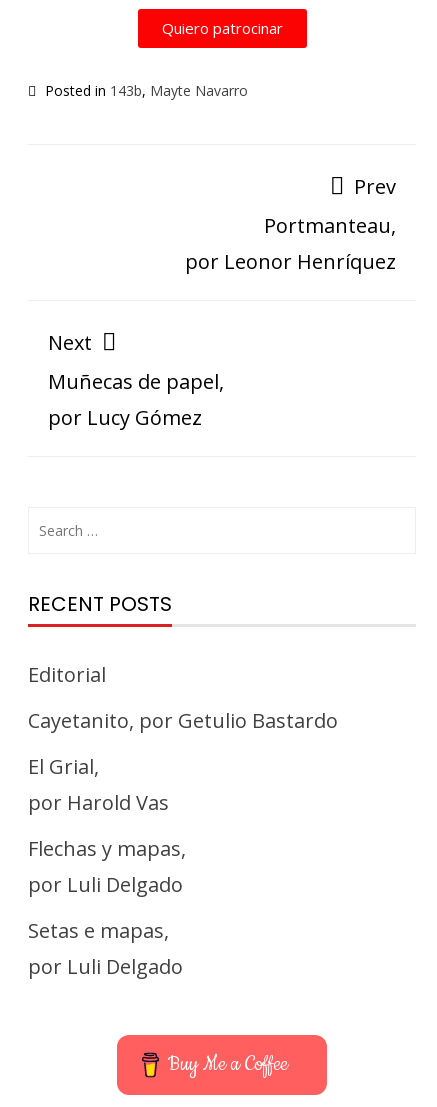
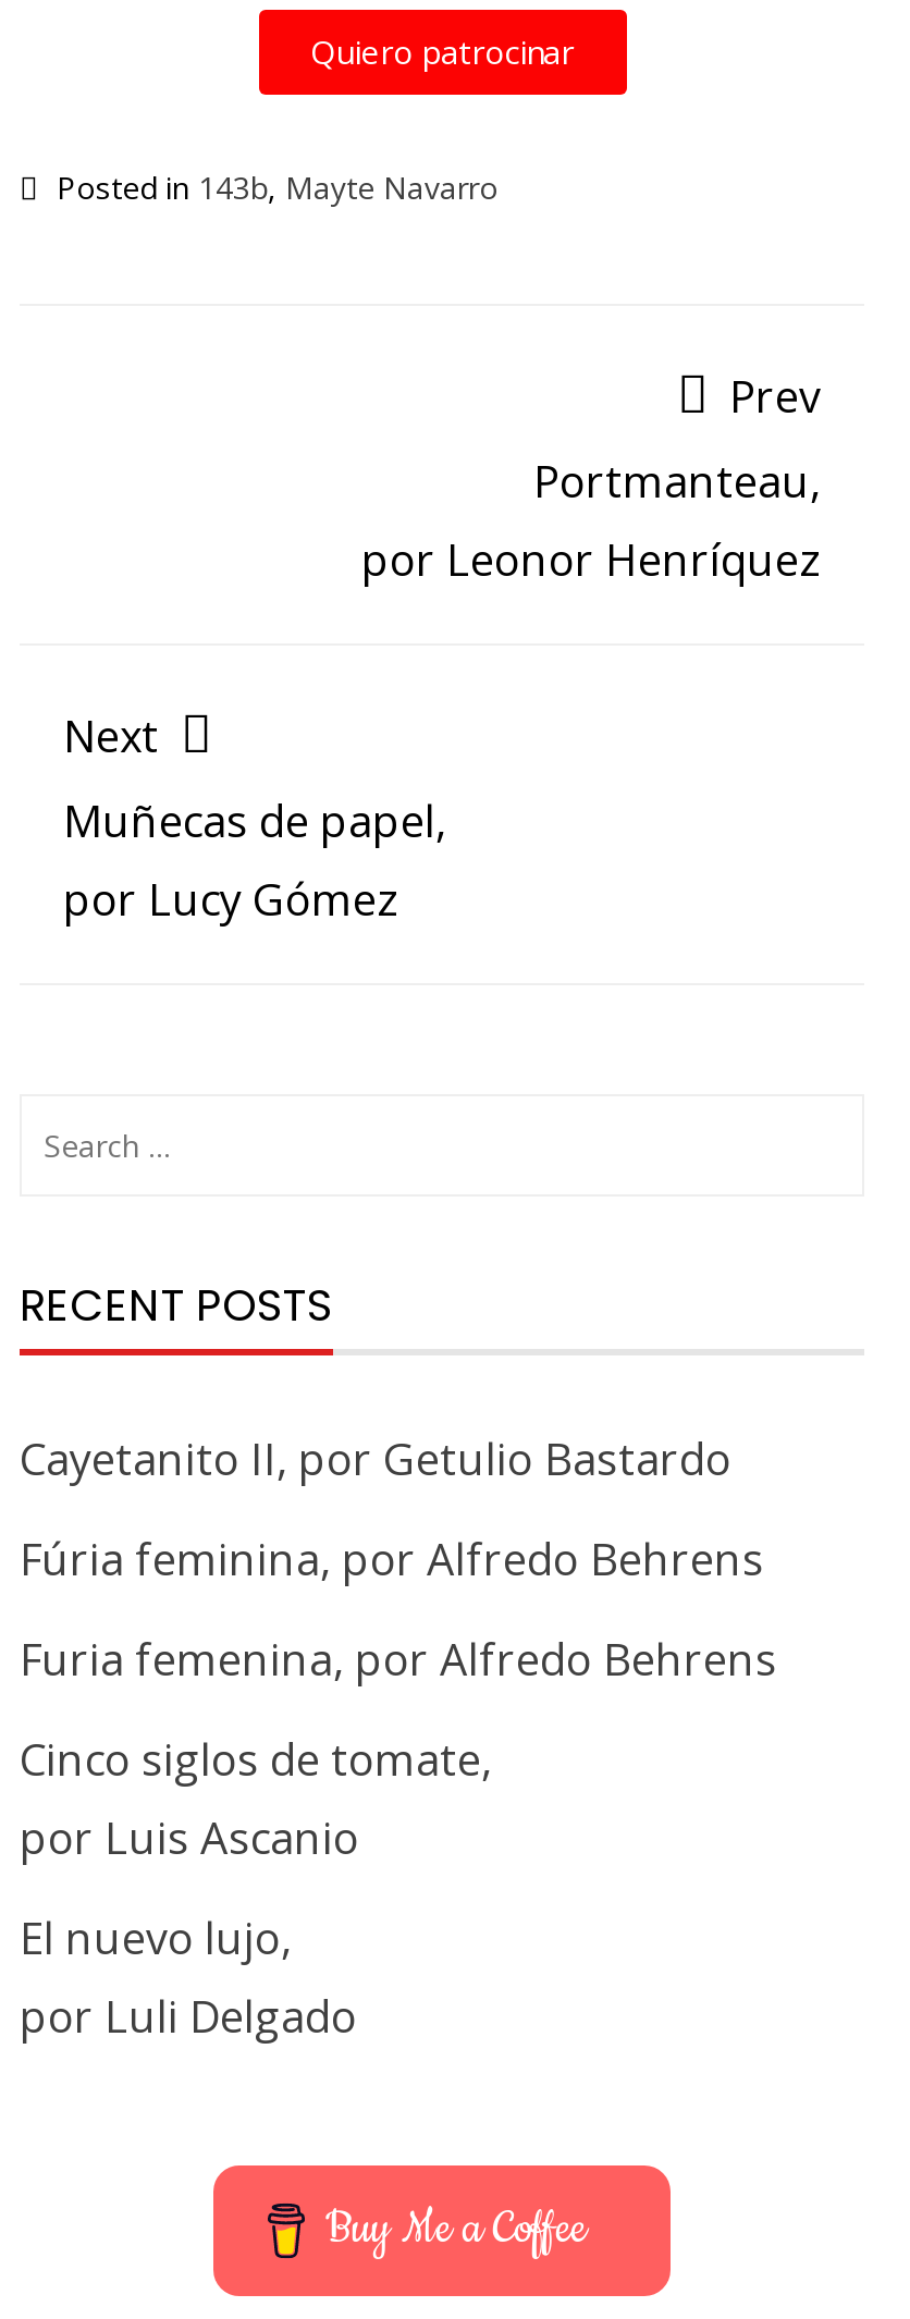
[28,661,106,688] Editorial -> [20,1429,731,1488] Cayetanito II, por Getulio Bastardo
[28,707,338,734] Cayetanito, por Getulio Bastardo -> [20,1529,764,1588] Fúria feminina, por Alfredo Behrens
[28,753,169,816] El Grial, | por Harold Vas -> [20,1629,777,1688] Furia femenina, por Alfredo Behrens
[28,835,186,898] Flechas y mapas, | por Luli Delgado -> [20,1729,492,1867] Cinco siglos de tomate, | por Luis Ascanio
[28,917,169,944] Setas e mapas, -> [20,1908,292,1967] El nuevo lujo,

